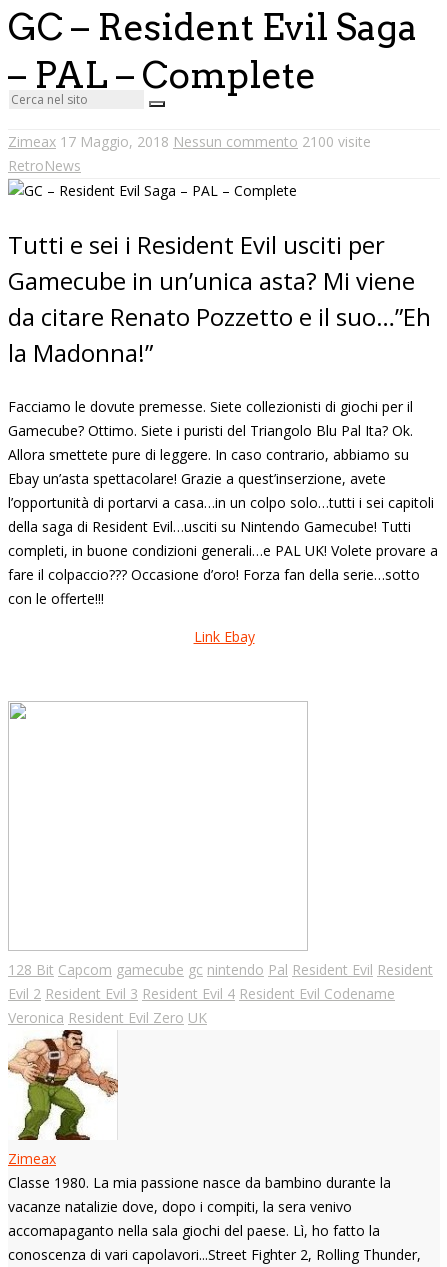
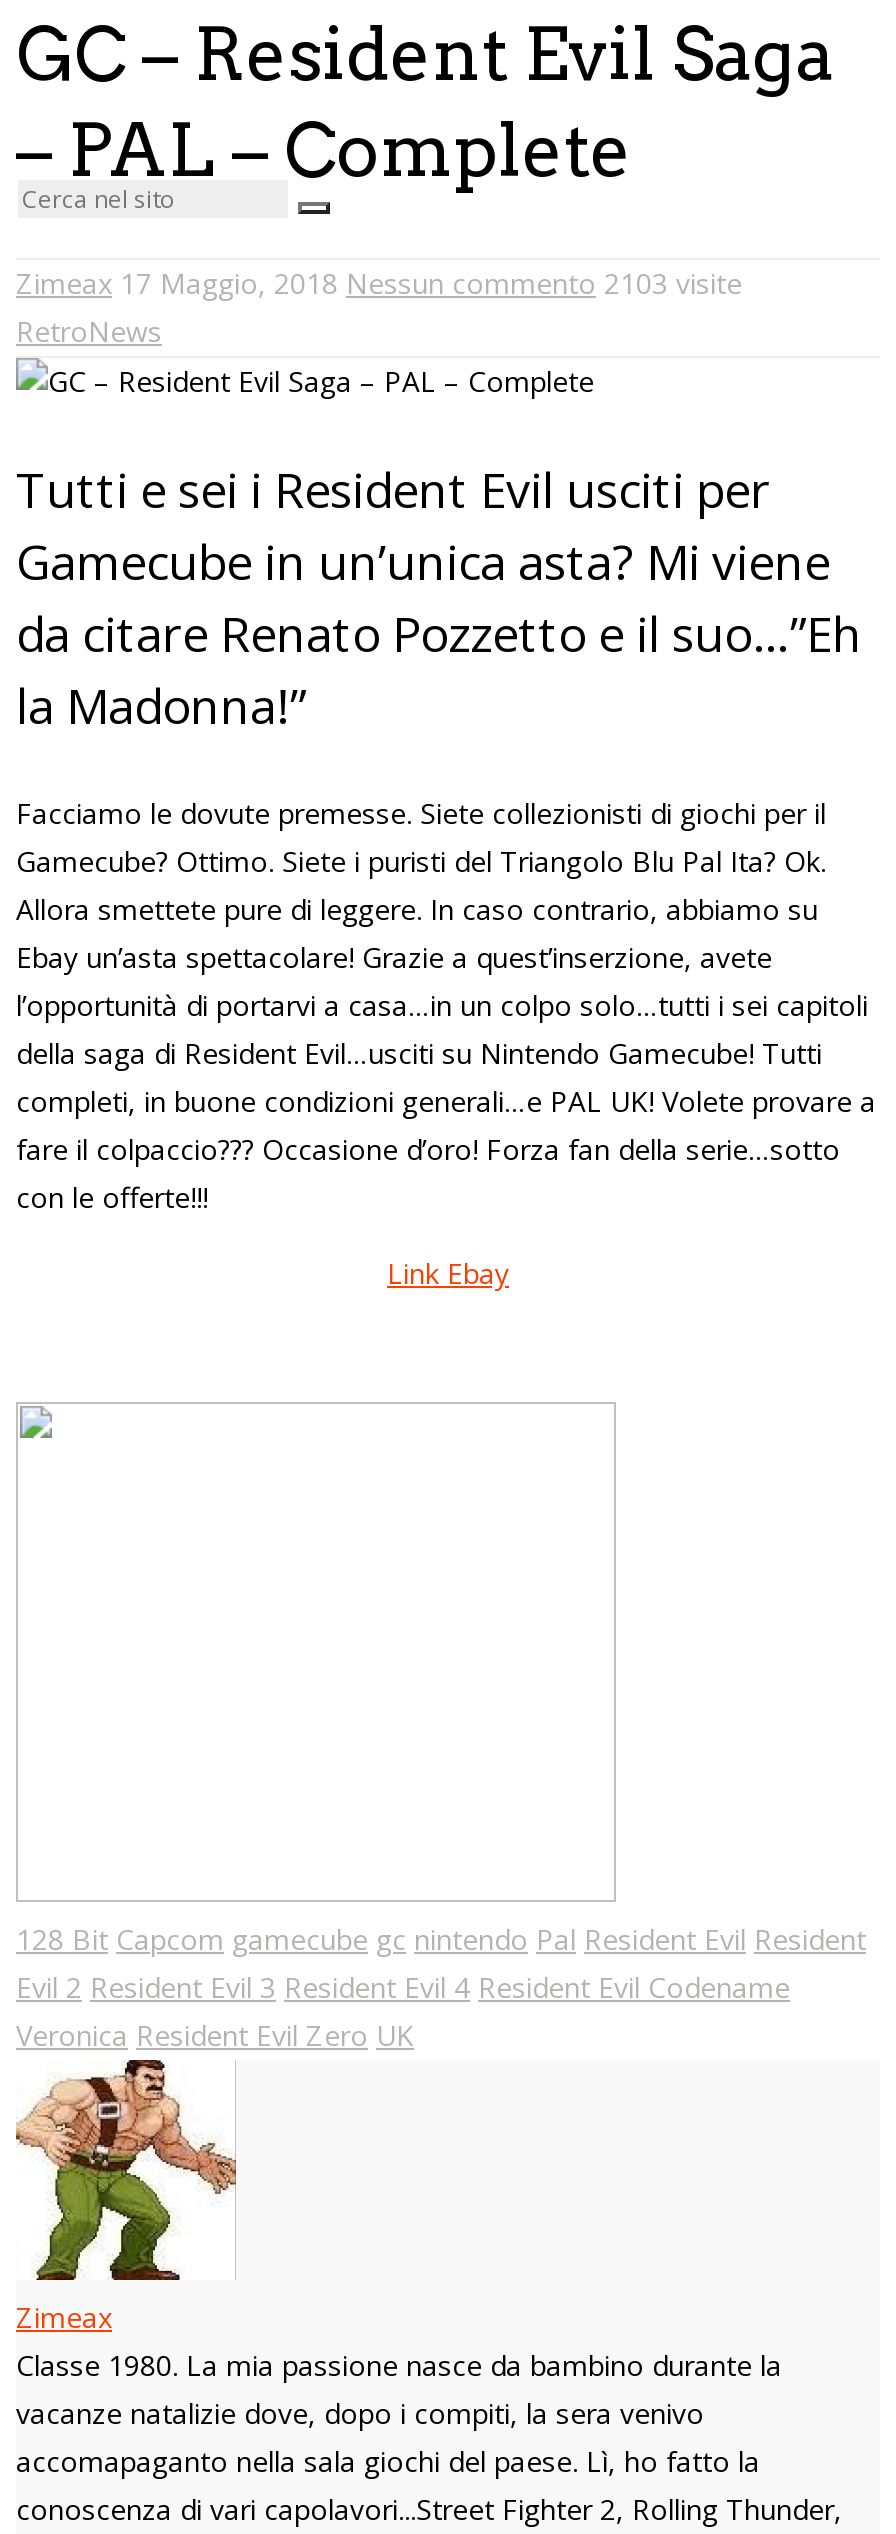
[8,132,371,151] Zimeax 17 Maggio, 2018 Nessun commento 2100 visite -> [16,264,742,302] Zimeax 17 Maggio, 2018 Nessun commento 2103 visite

